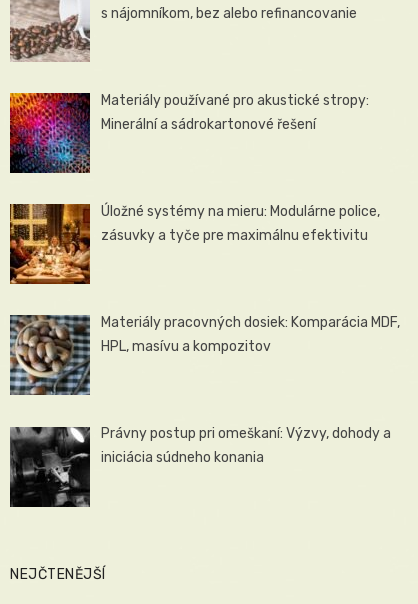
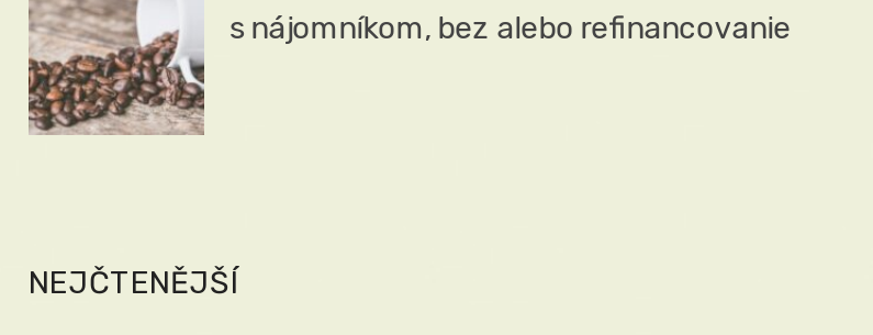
[9,92,369,174] [image] | Materiály používané pro akustické stropy: | Minerální a sádrokartonové řešení -> none
[9,203,380,285] [image] | Úložné systémy na mieru: Modulárne police, | zásuvky a tyče pre maximálnu efektivitu -> none
[9,314,400,396] [image] | Materiály pracovných dosiek: Komparácia MDF, | HPL, masívu a kompozitov -> none
[9,425,391,508] [image] | Právny postup pri omeškaní: Výzvy, dohody a | iniciácia súdneho konania -> none

